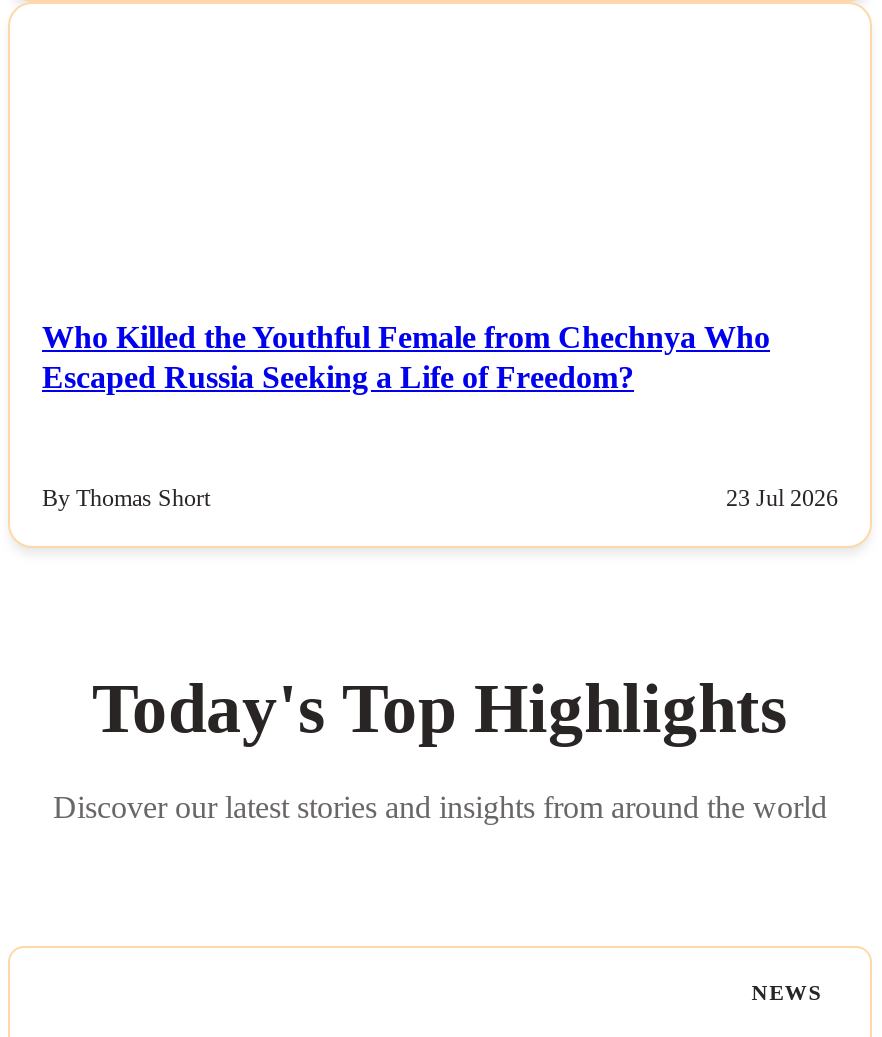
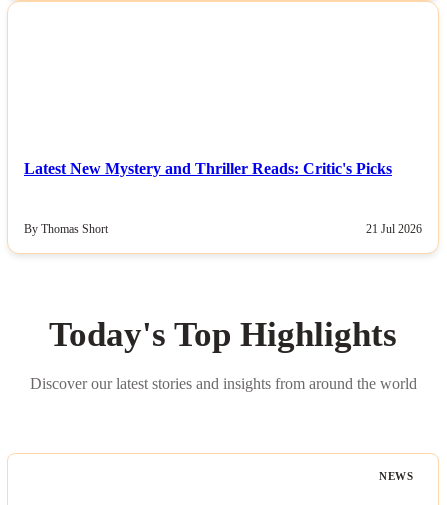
[42,320,770,394] Who Killed the Youthful Female from Chechnya Who | Escaped Russia Seeking a Life of Freedom? -> [24,160,392,177] Latest New Mystery and Thriller Reads: Critic's Picks
[726,483,838,511] 23 Jul 2026 -> [366,222,422,236] 21 Jul 2026

